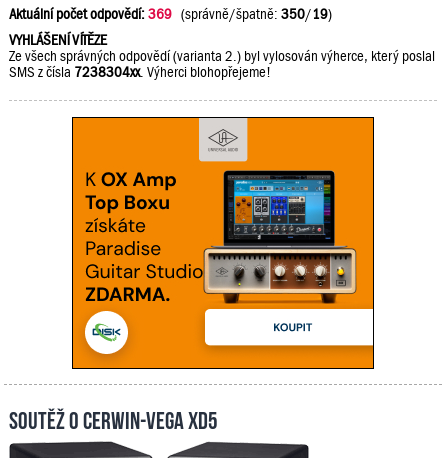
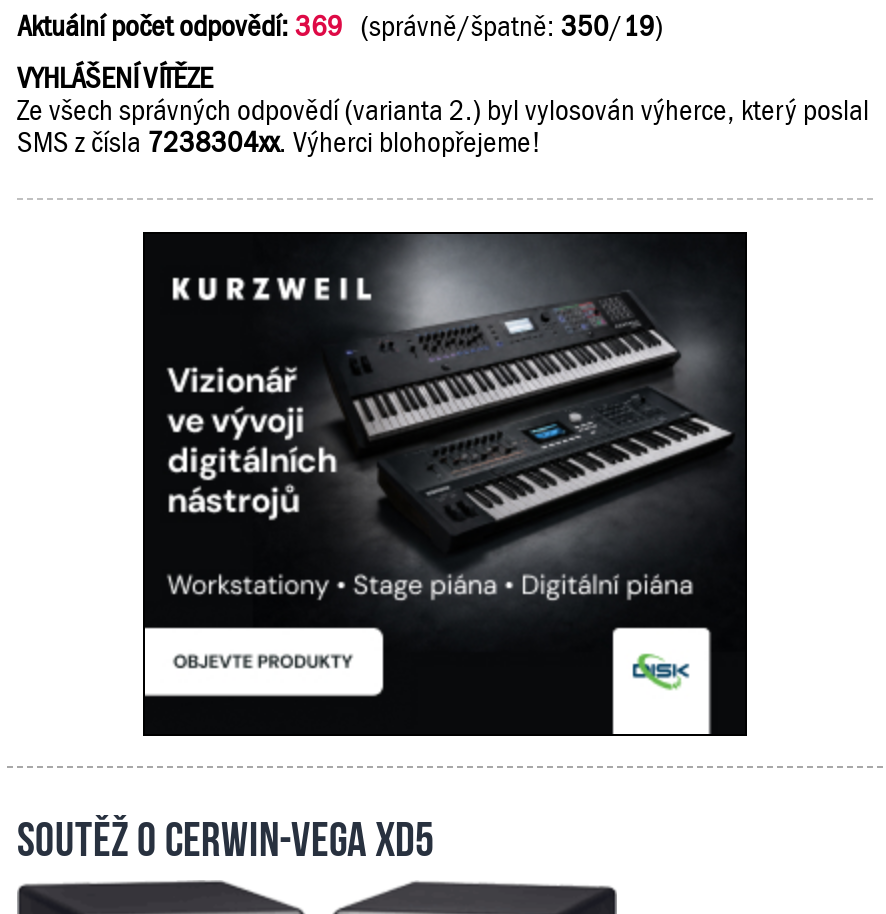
[72,117,374,369] [image] -> [143,232,747,736] [image]

